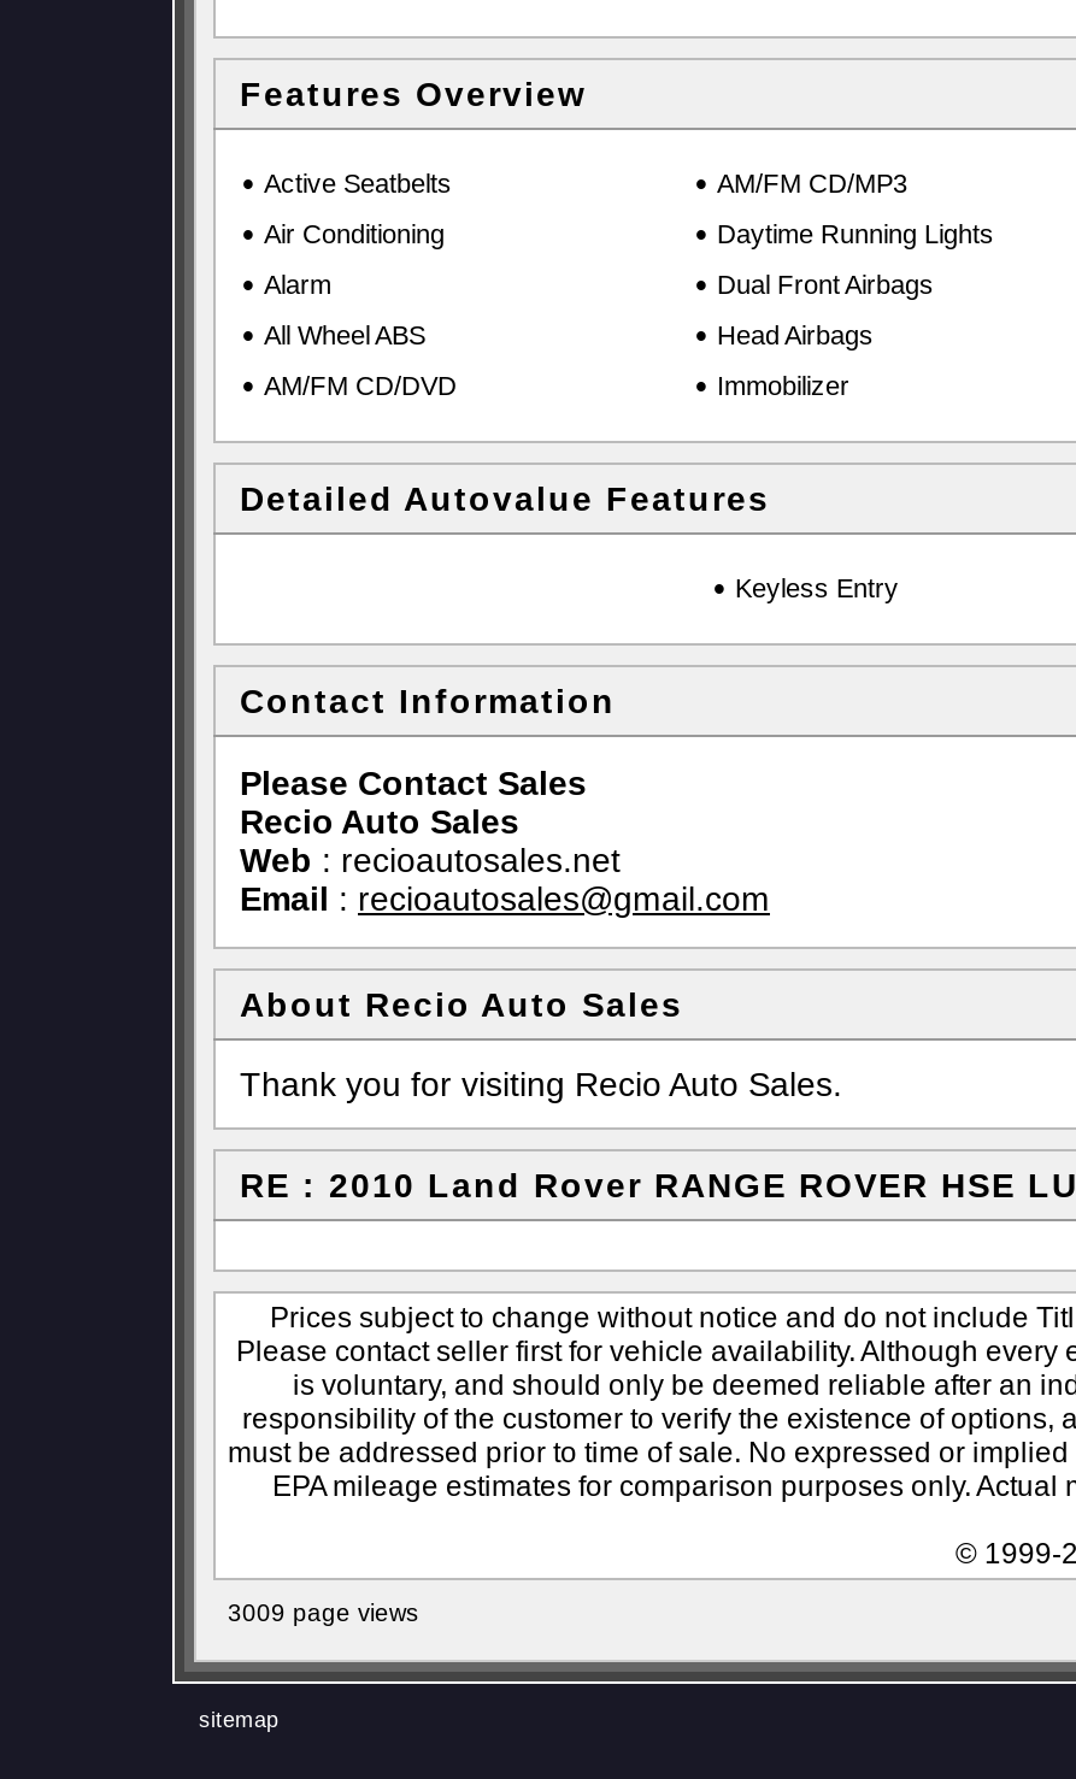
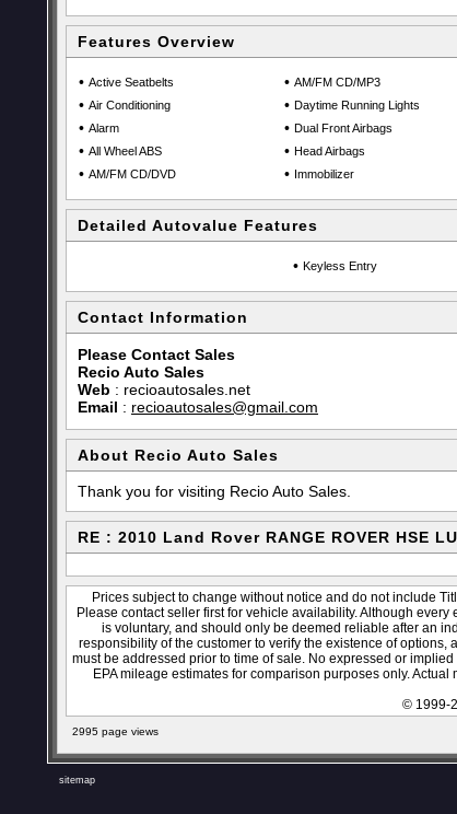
[228,1600,418,1626] 3009 page views -> [72,725,159,737] 2995 page views

